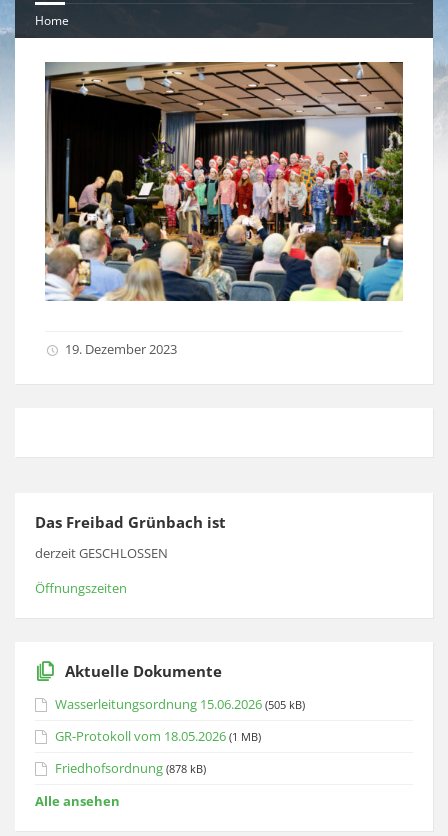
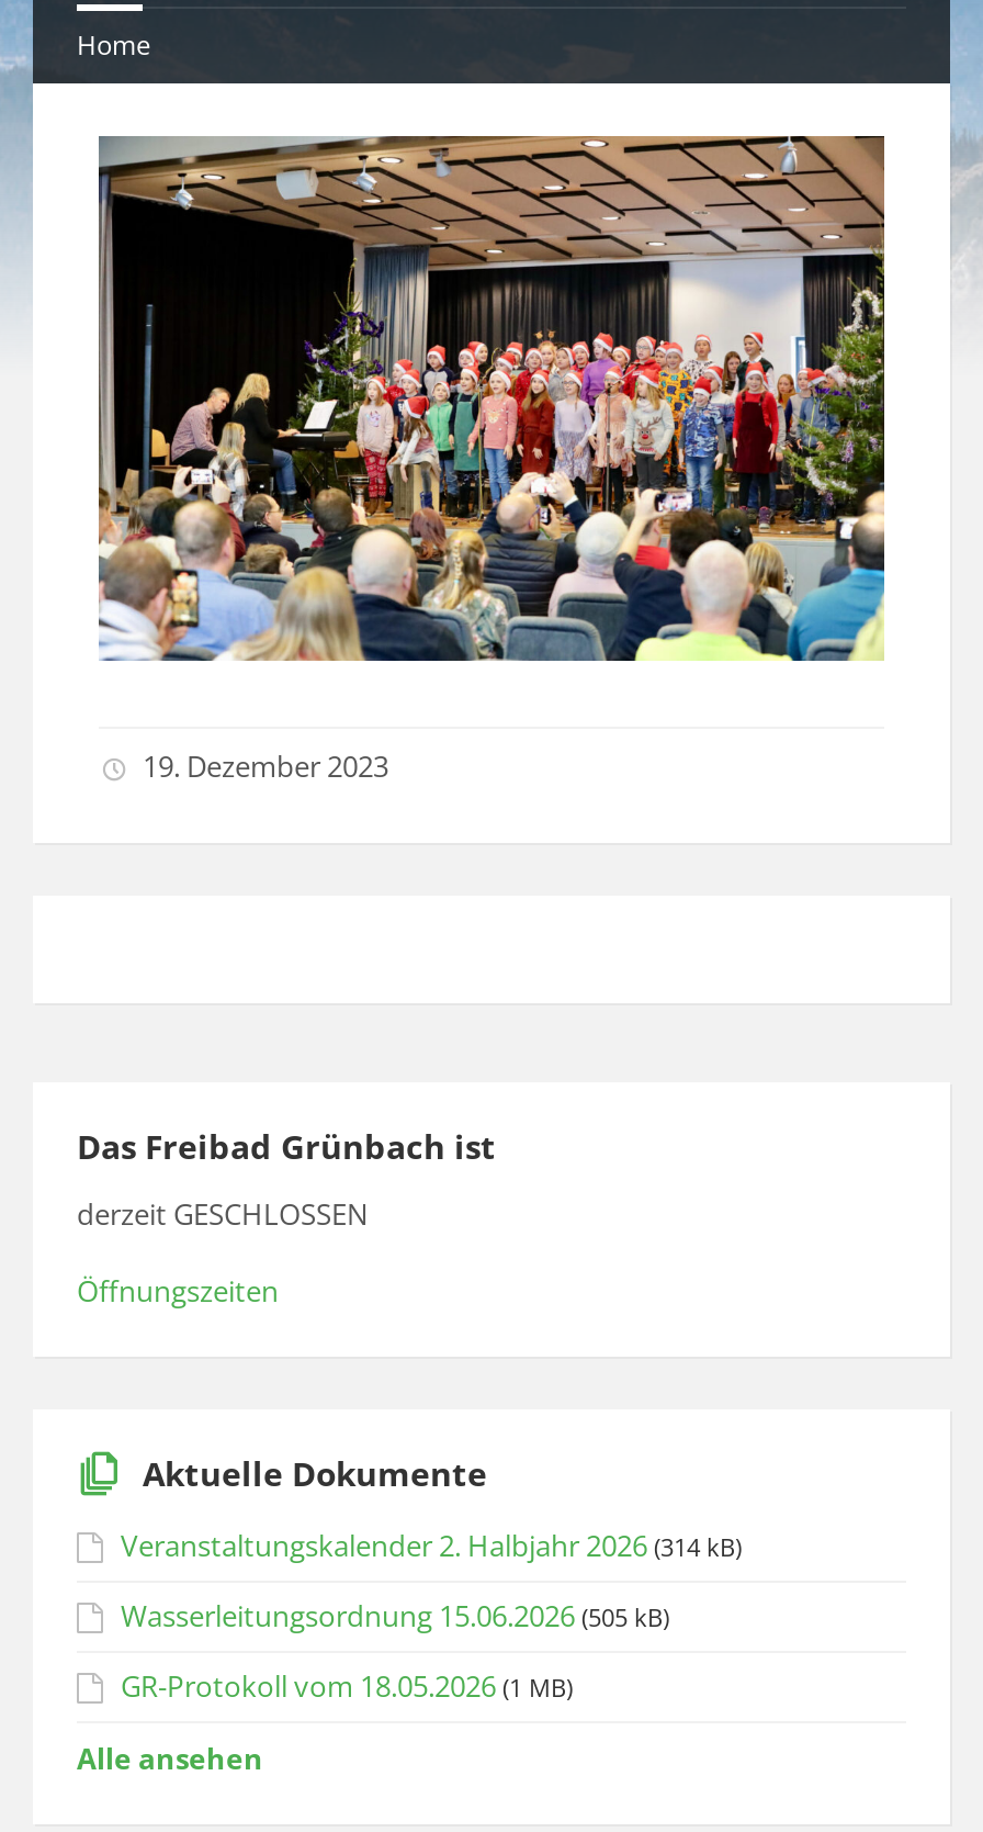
none -> [121,1525,742,1565] Veranstaltungskalender 2. Halbjahr 2026 (314 kB)
moved [55,695,305,745] -> [121,1596,669,1705]: Wasserleitungsordnung 15.06.2026 (505 kB) | GR-Protokoll vom 18.05.2026 (1 MB)
[55,759,206,777] Friedhofsordnung (878 kB) -> none

